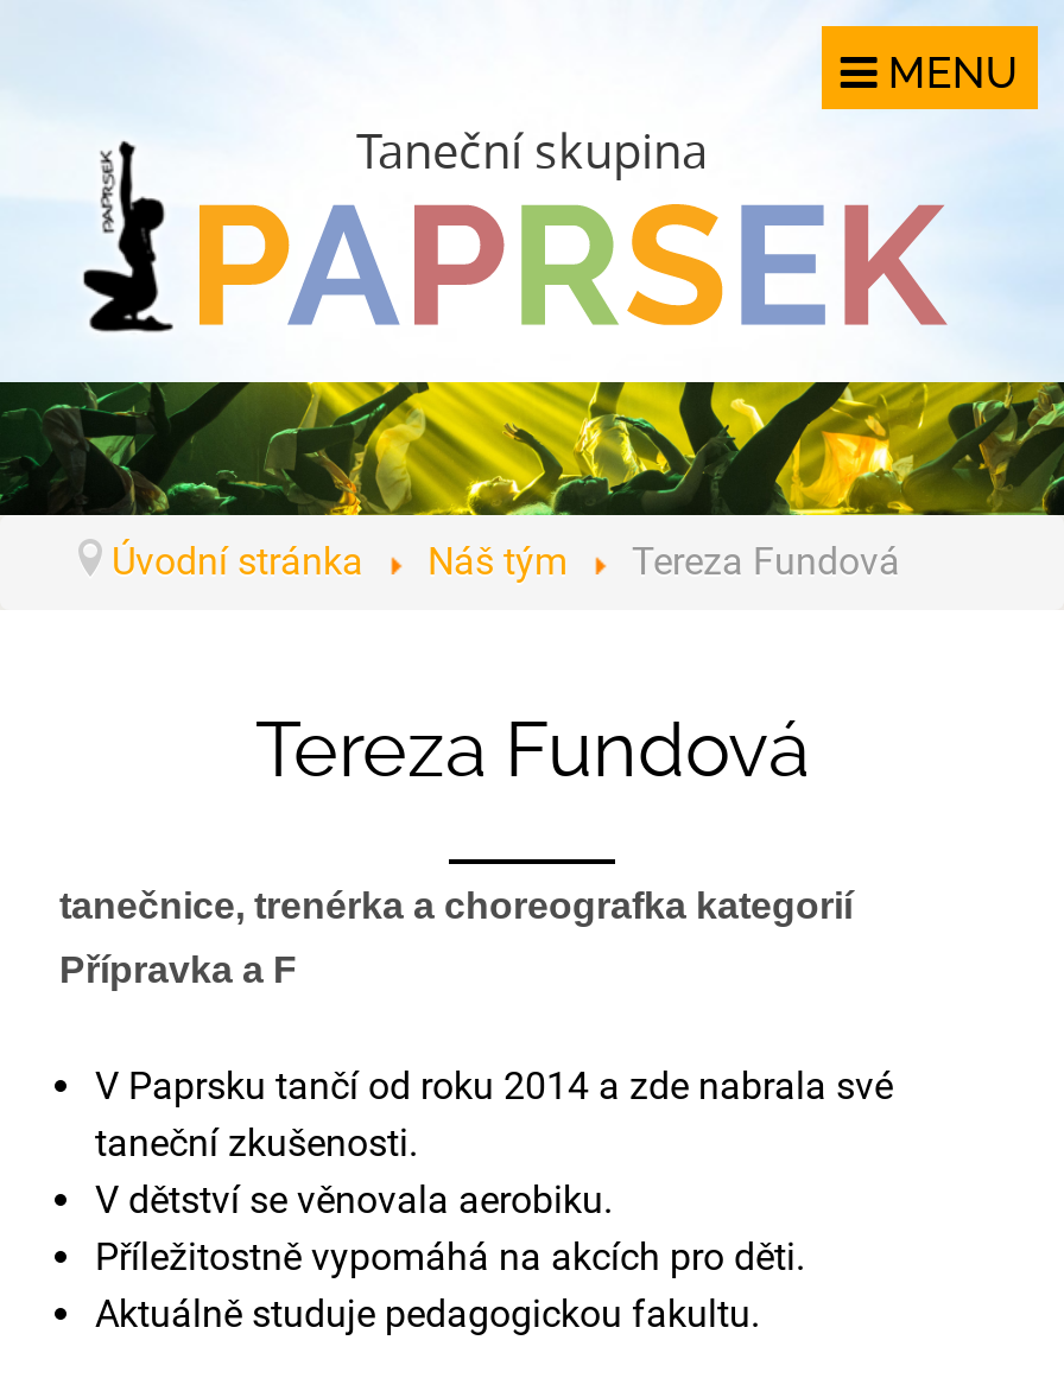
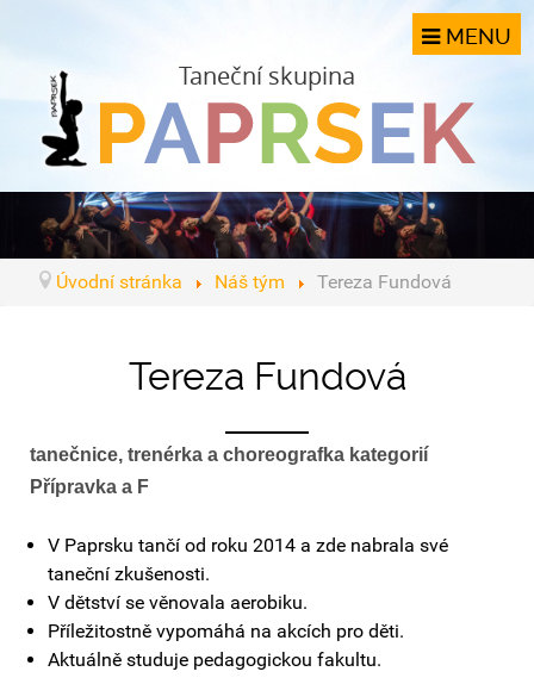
[7,380,1057,517] [image] -> [4,191,530,260] [image]

